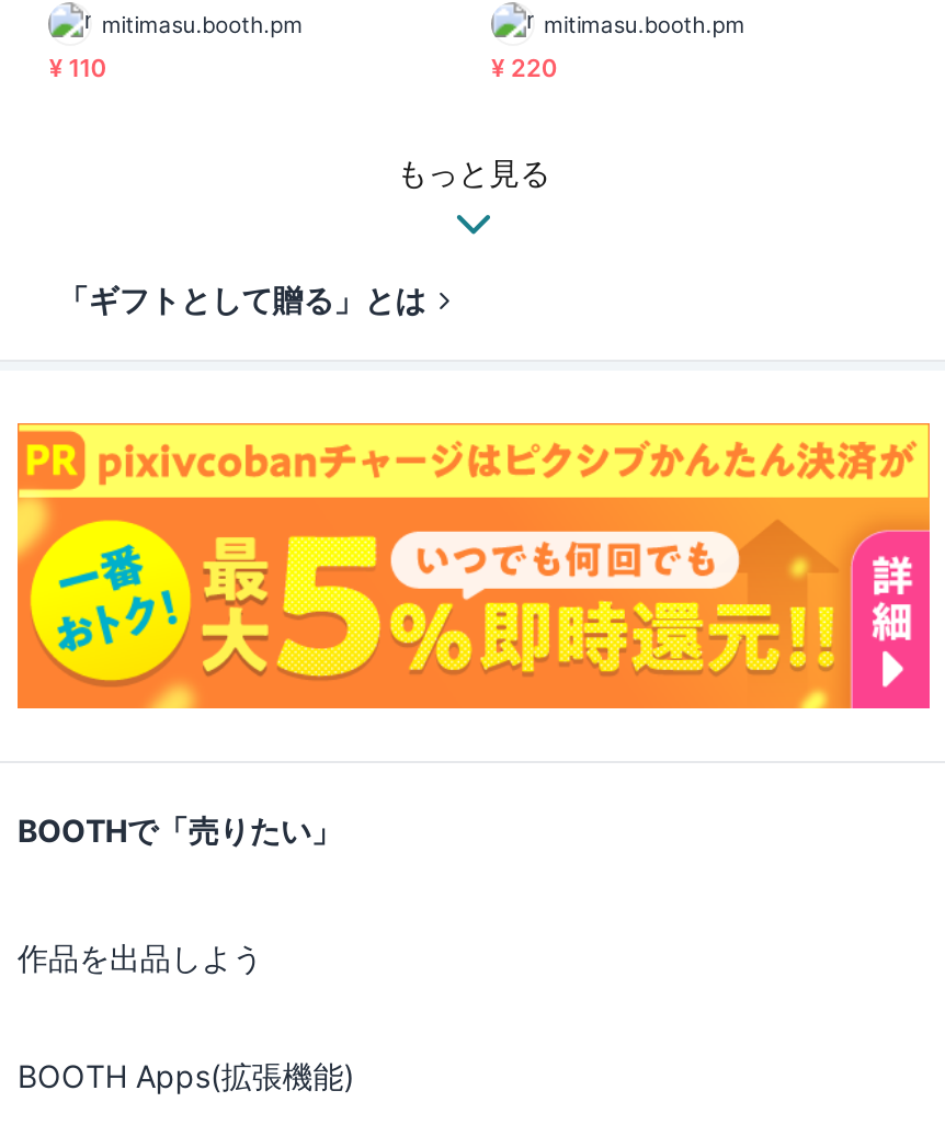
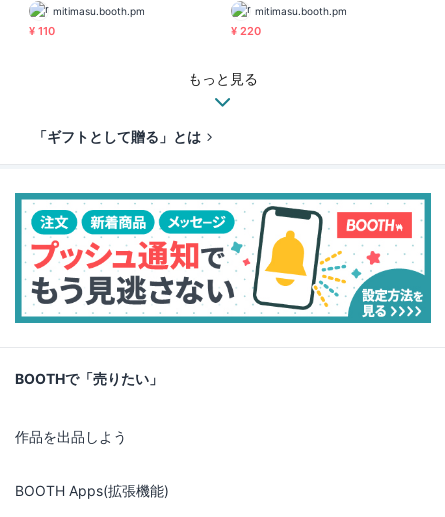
[15,421,932,711] [image] -> [14,192,432,324] [image]

